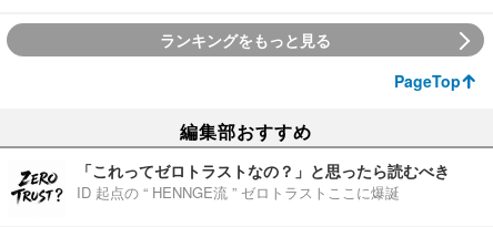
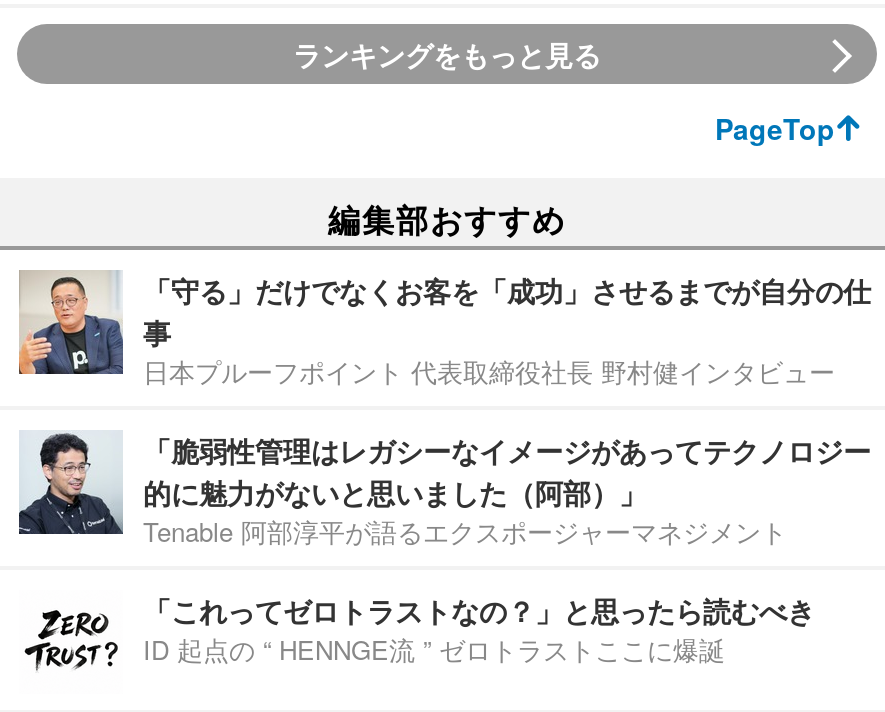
none -> [17,270,871,550] [image] | 「守る」だけでなくお客を「成功」させるまでが自分の仕 | 事 | 日本プルーフポイント 代表取締役社長 野村健インタビュー | 「脆弱性管理はレガシーなイメージがあってテクノロジー | 的に魅力がないと思いました（阿部）」 | Tenable 阿部淳平が語るエクスポージャーマネジメント
none -> [17,430,115,536] [image]

